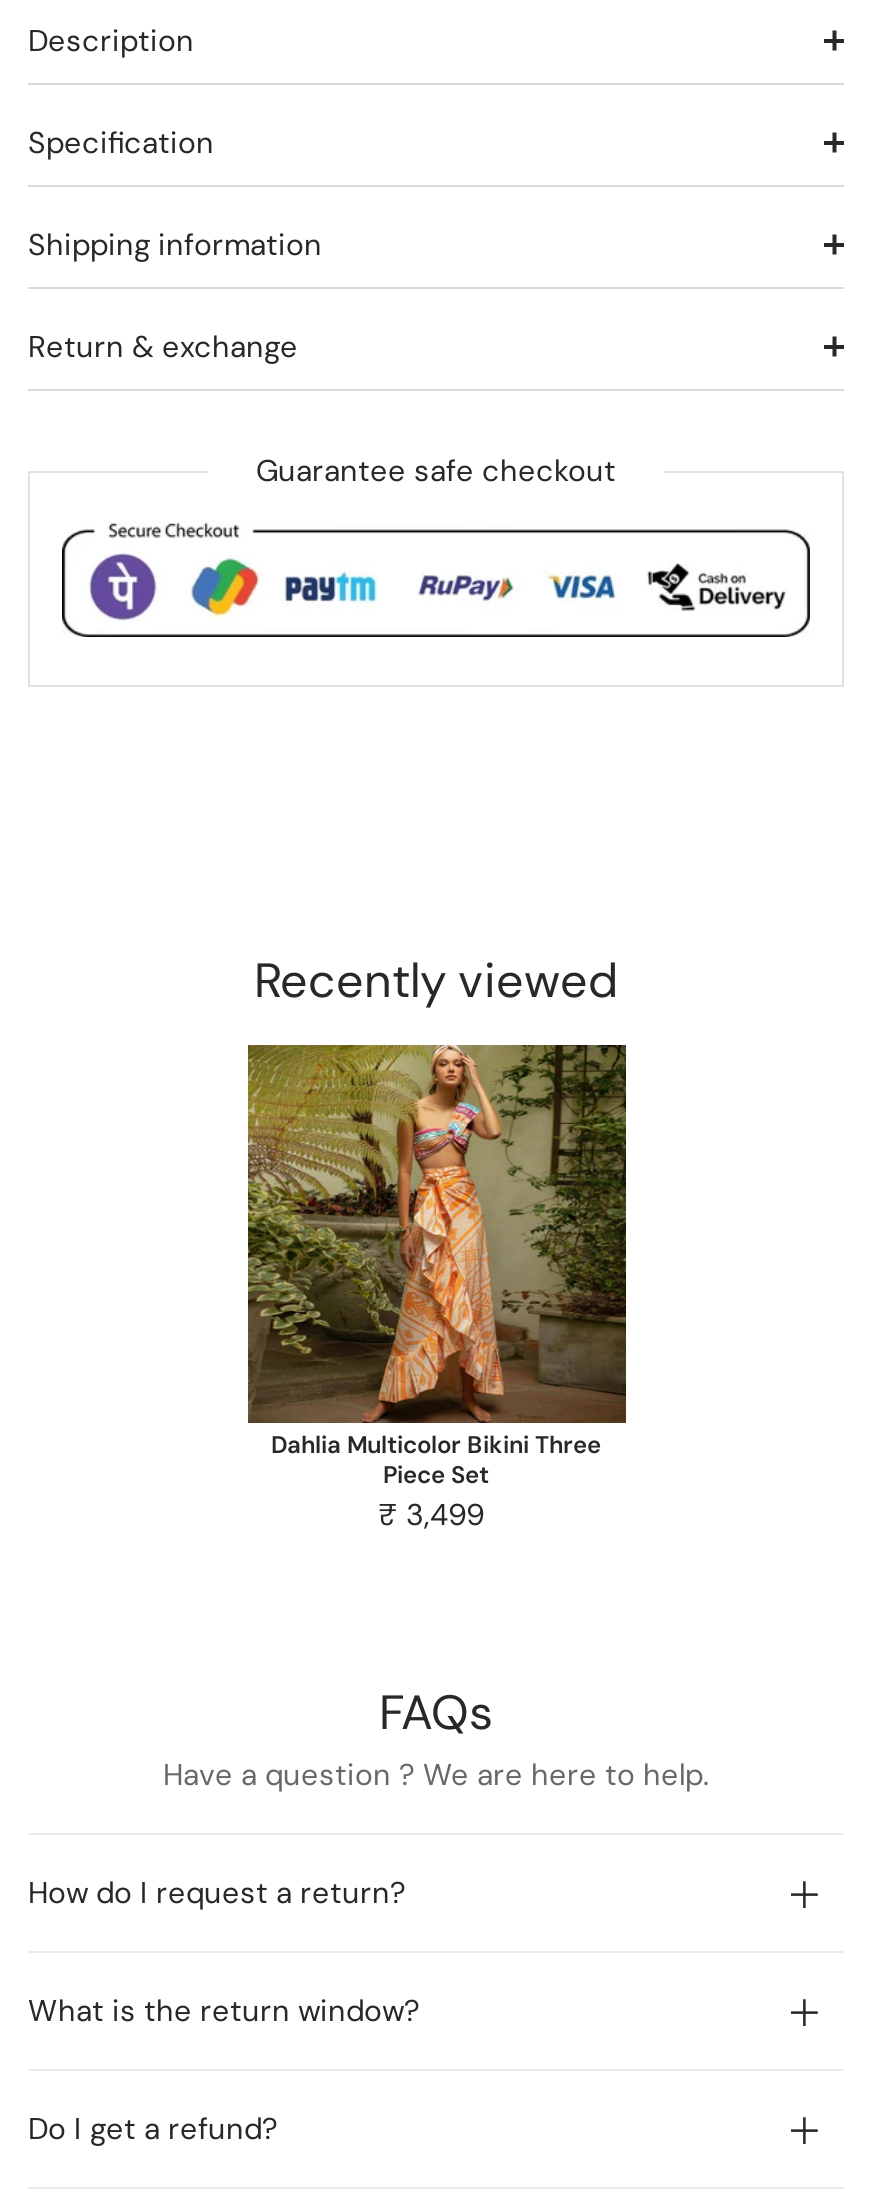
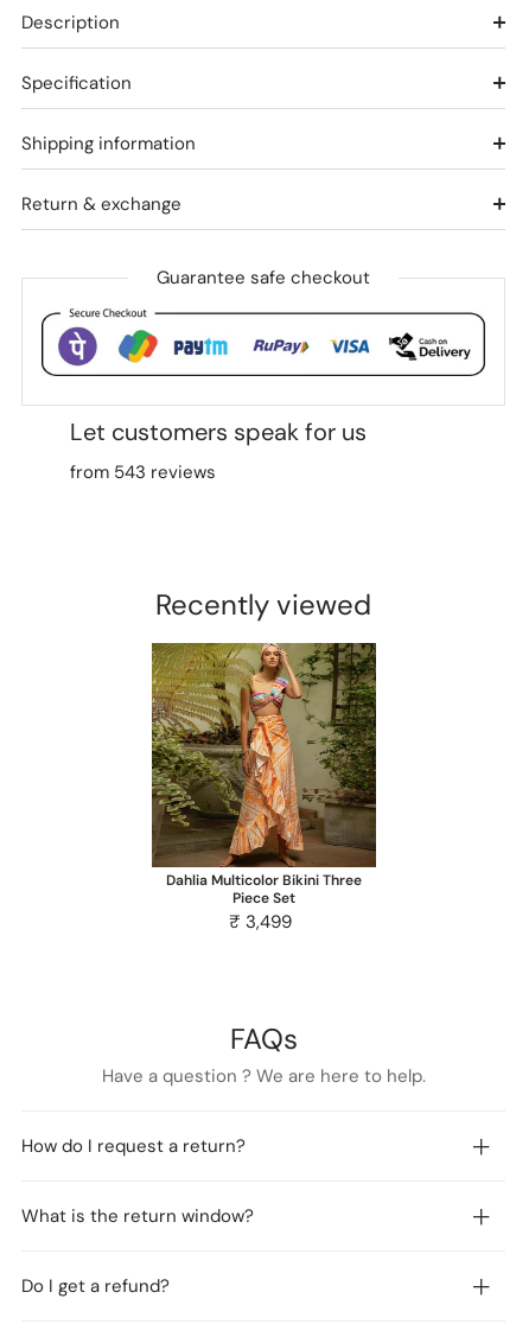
none -> [69,417,366,485] Let customers speak for us | from 543 reviews

